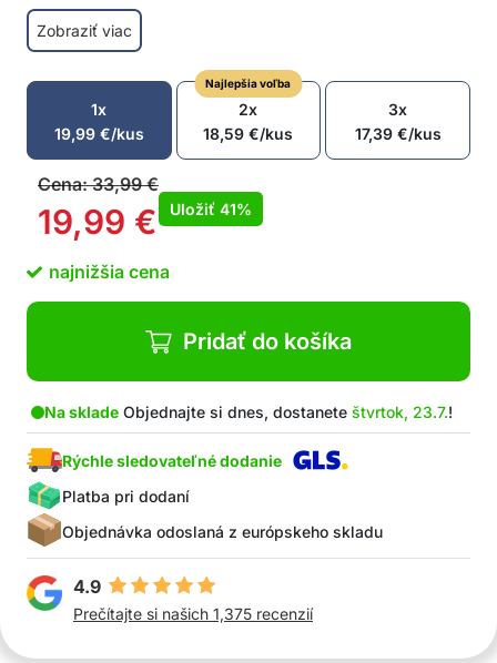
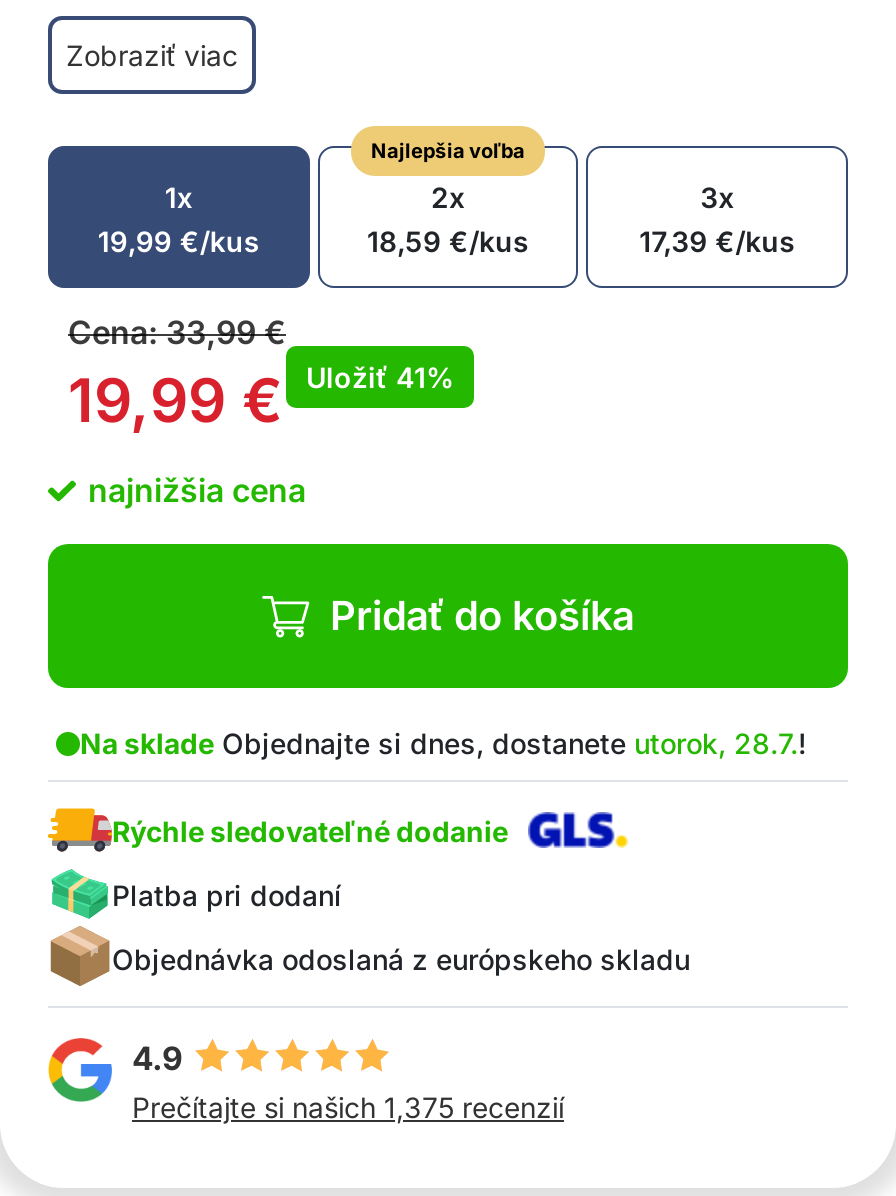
[44,402,453,421] Na sklade Objednajte si dnes, dostanete štvrtok, 23.7.! -> [80,726,806,760] Na sklade Objednajte si dnes, dostanete utorok, 28.7.!

